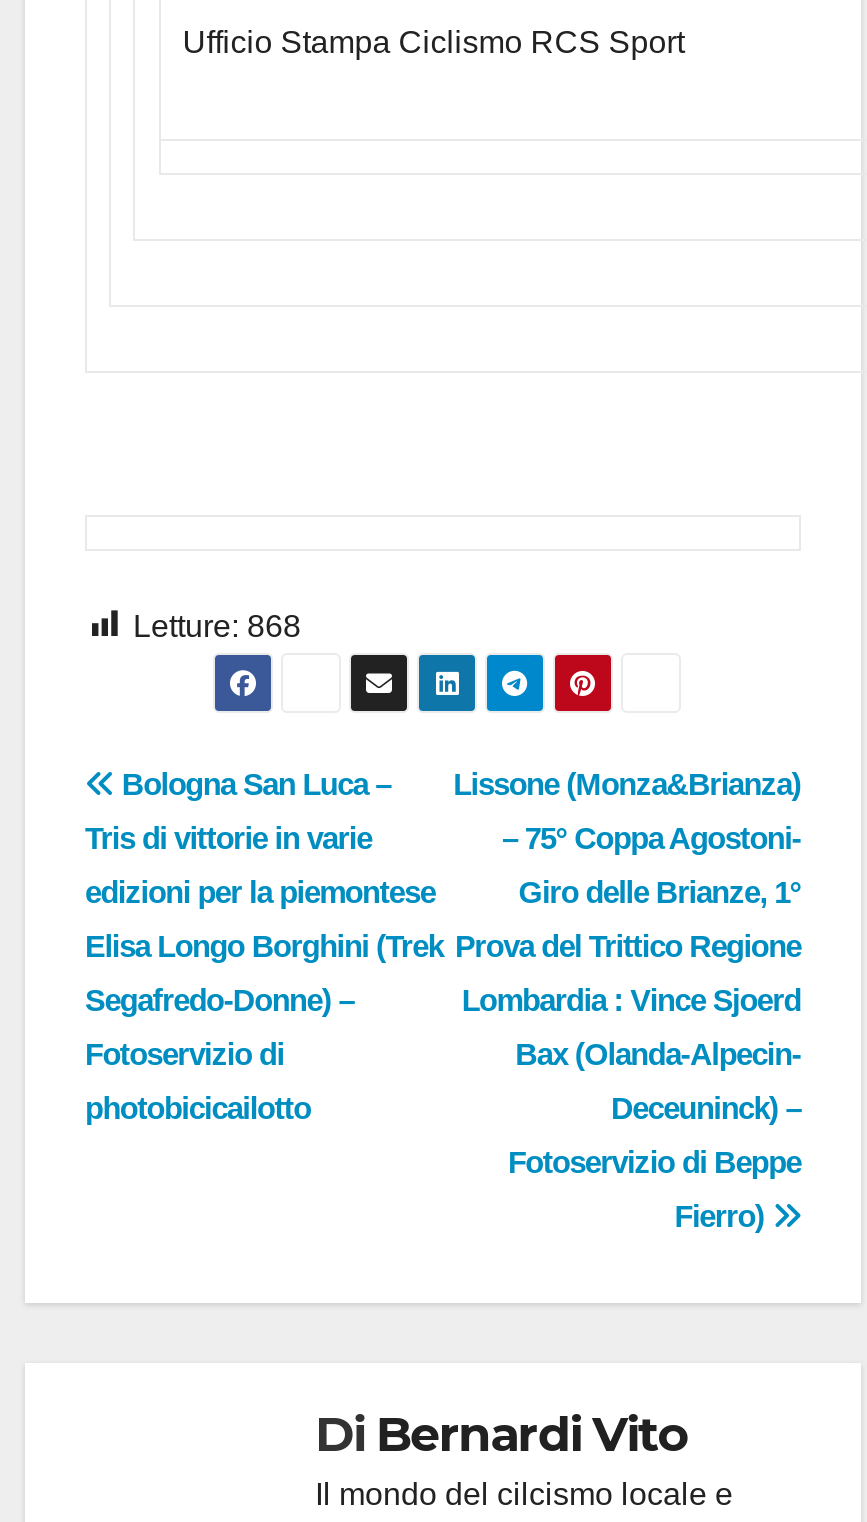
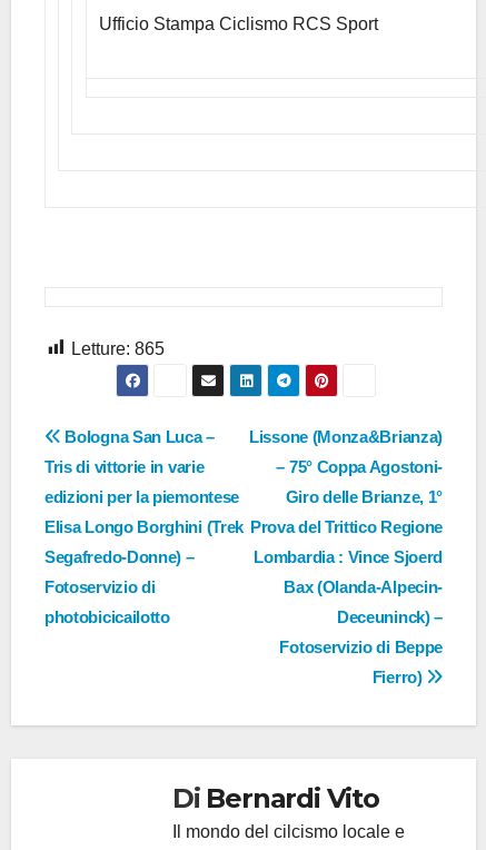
[133,608,301,642] Letture: 868 -> [71,339,165,358] Letture: 865

